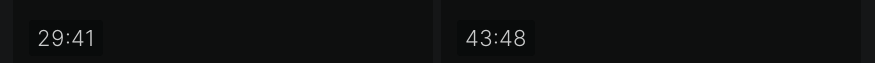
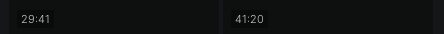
[465,24,527,52] 43:48 -> [235,12,264,26] 41:20

